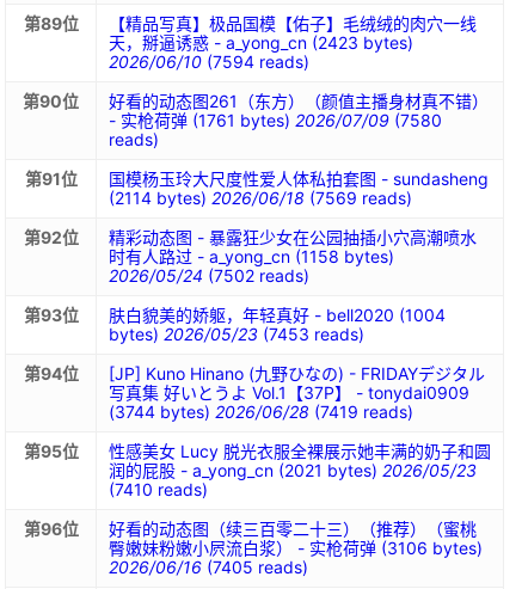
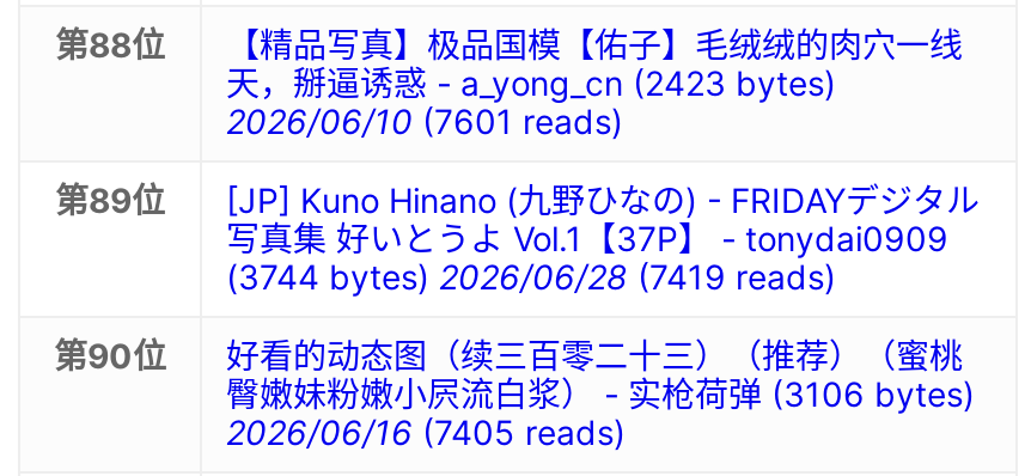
[23,13,477,33] 第89位 【精品写真】极品国模【佑子】毛绒绒的肉穴一线 -> [55,24,963,65] 第88位 【精品写真】极品国模【佑子】毛绒绒的肉穴一线
[23,51,489,384] 2026/06/10(7594 reads) | 第90位 | 好看的动态图261（东方）（颜值主播身材真不错） | - 实枪荷弹 (1761 bytes) 2026/07/09 (7580 | reads) | 第91位 | 国模杨玉玲大尺度性爱人体私拍套图 - sundasheng | (2114 bytes)2026/06/18 (7569 reads) | 第92位 | 精彩动态图 - 暴露狂少女在公园抽插小穴高潮喷水 | 时有人路过 - a_yong_cn (1158 bytes) | 2026/05/24 (7502 reads) | 第93位 | 肤白貌美的娇躯，年轻真好 - bell2020 (1004 | bytes)2026/05/23 (7453 reads) | 第94位 -> [55,100,623,220] 2026/06/10 (7601 reads) | 第89位
[23,441,491,539] 第95位 | 性感美女 Lucy 脱光衣服全裸展示她丰满的奶子和圆 | 润的屁股 - a_yong_cn (2021 bytes) 2026/05/23 | (7410 reads) | 第96位 -> [54,335,166,376] 第90位

